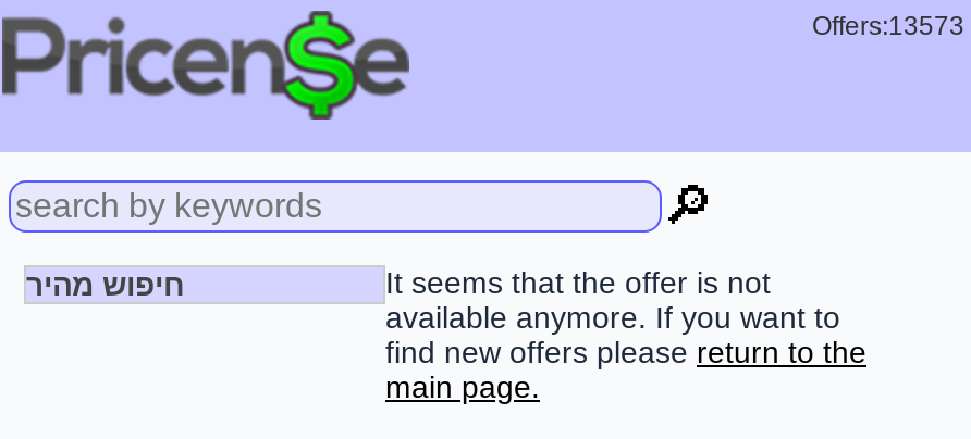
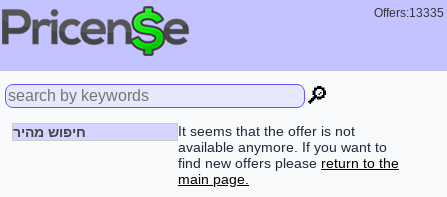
[799,11,964,41] Offers:13573 -> [368,6,444,20] Offers:13335

